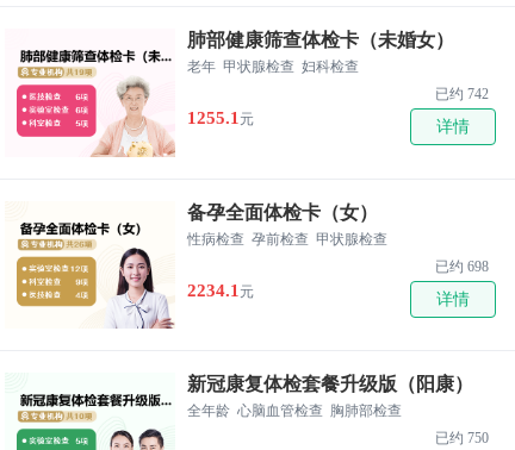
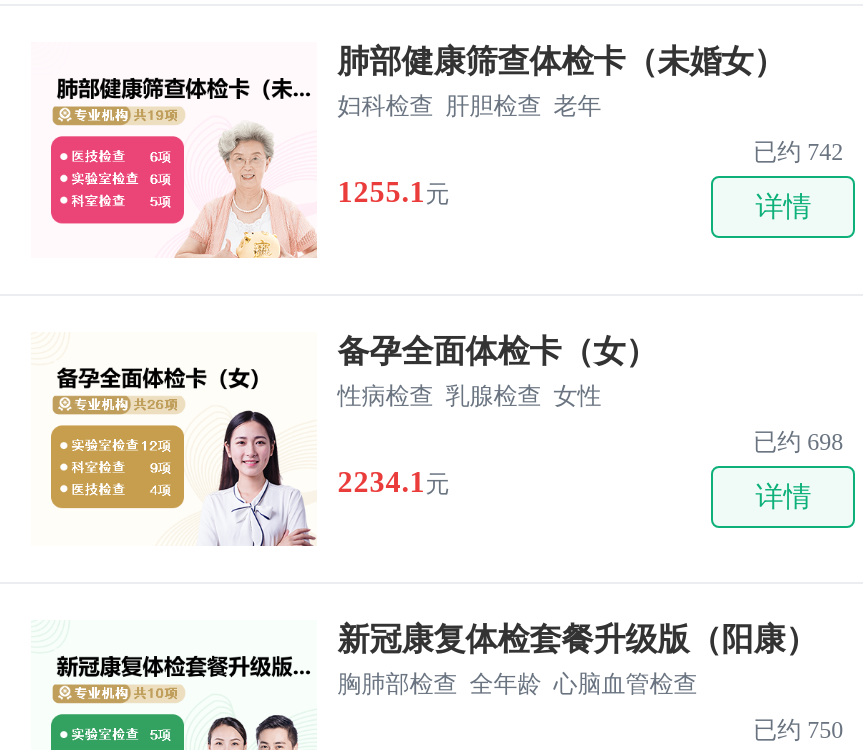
[188,59,359,75] 老年 甲状腺检查 妇科检查 -> [338,93,602,121] 妇科检查 肝胆检查 老年
[188,231,388,247] 性病检查 孕前检查 甲状腺检查 -> [338,381,602,409] 性病检查 乳腺检查 女性
[188,402,402,419] 全年龄 心脑血管检查 胸肺部检查 -> [338,670,698,698] 胸肺部检查 全年龄 心脑血管检查

